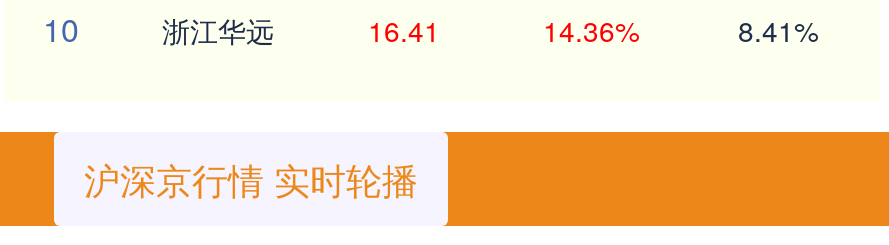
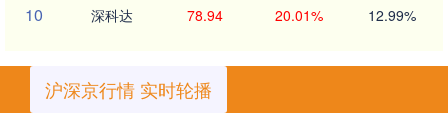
[162,11,818,51] 浙江华远 | 16.41 | 14.36% | 8.41% -> [91,5,416,25] 深科达 | 78.94 | 20.01% | 12.99%

